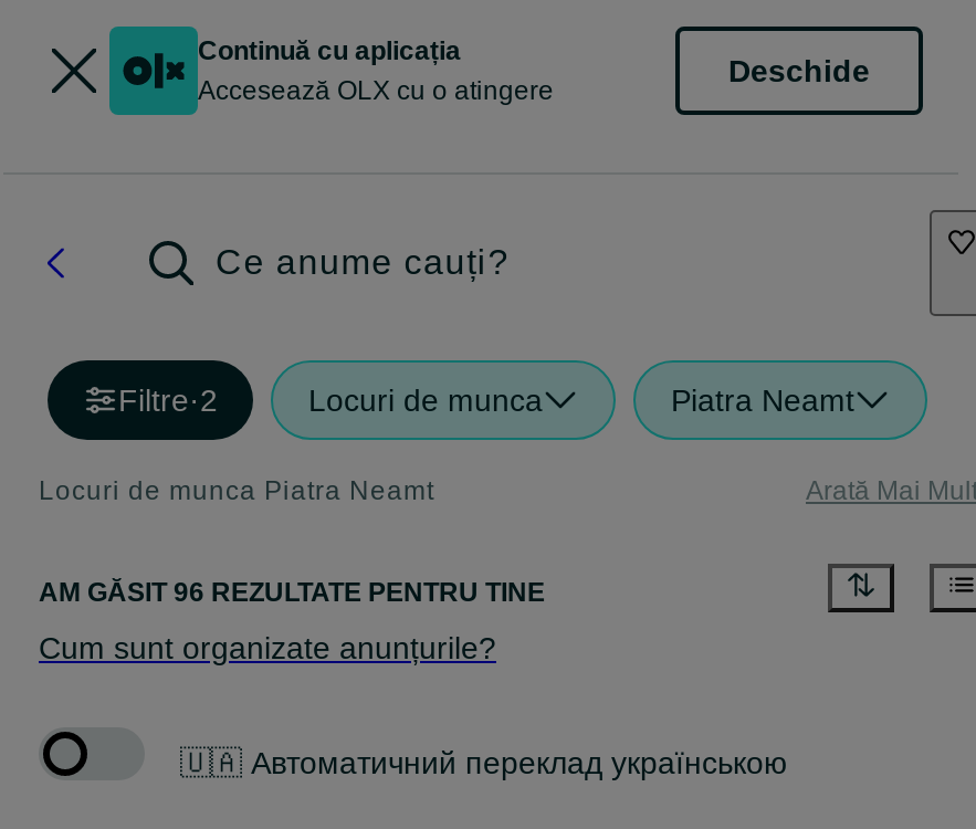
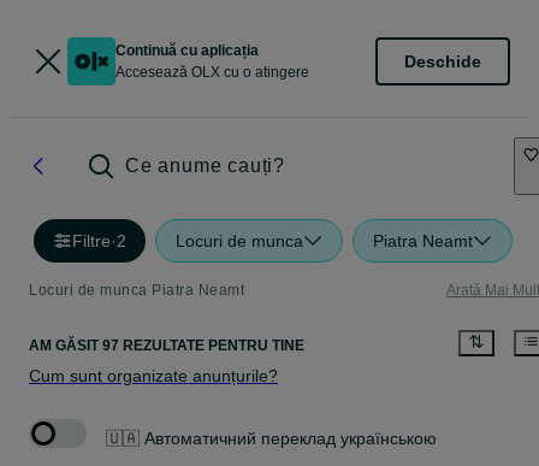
[39,578,545,609] AM GĂSIT 96 REZULTATE PENTRU TINE -> [29,338,304,354] AM GĂSIT 97 REZULTATE PENTRU TINE

